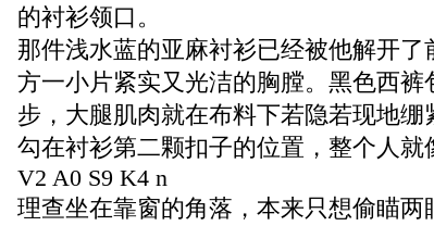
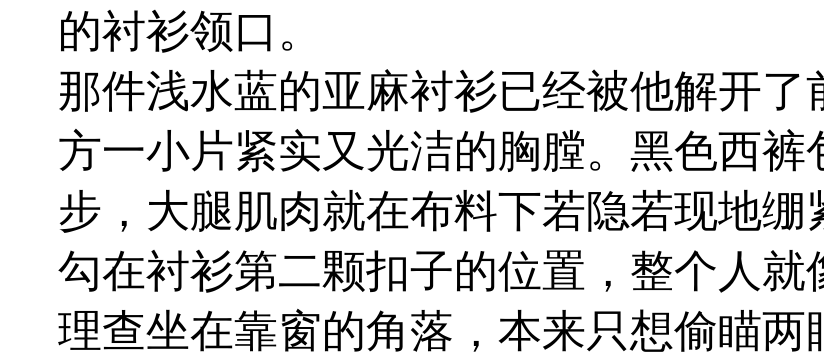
[17,164,168,191] V2 A0 S9 K4 n -> none

